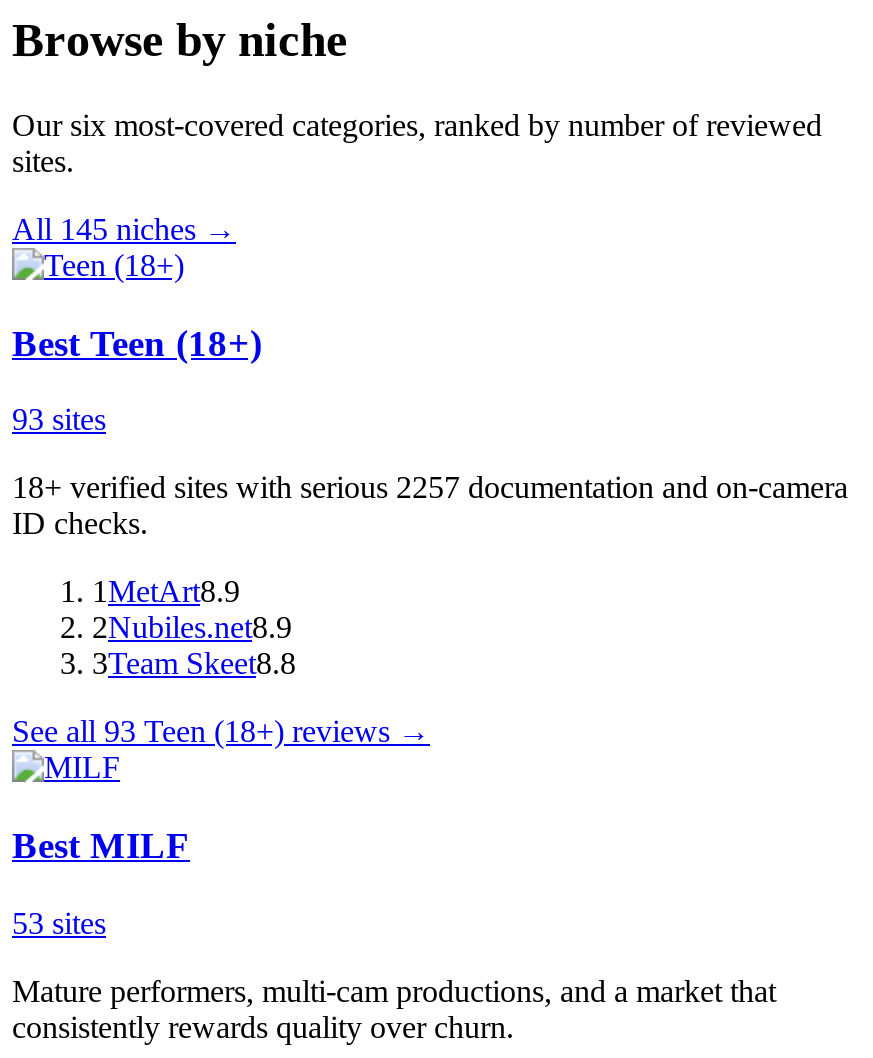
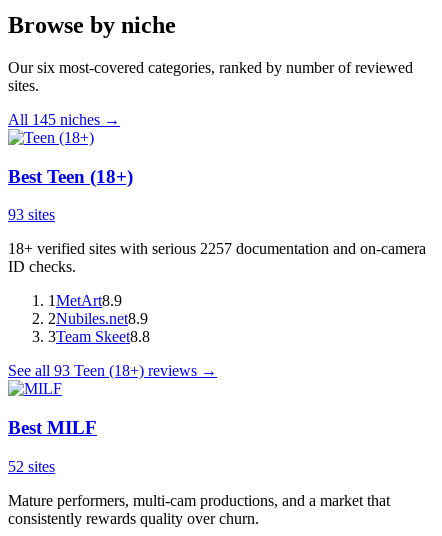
[12,905,106,939] 53 sites -> [8,458,55,475] 52 sites

